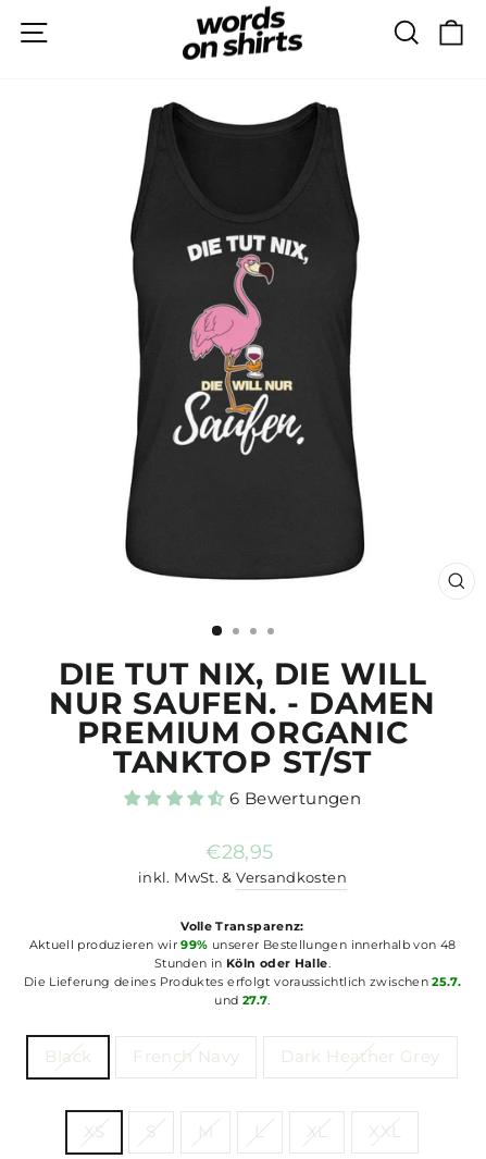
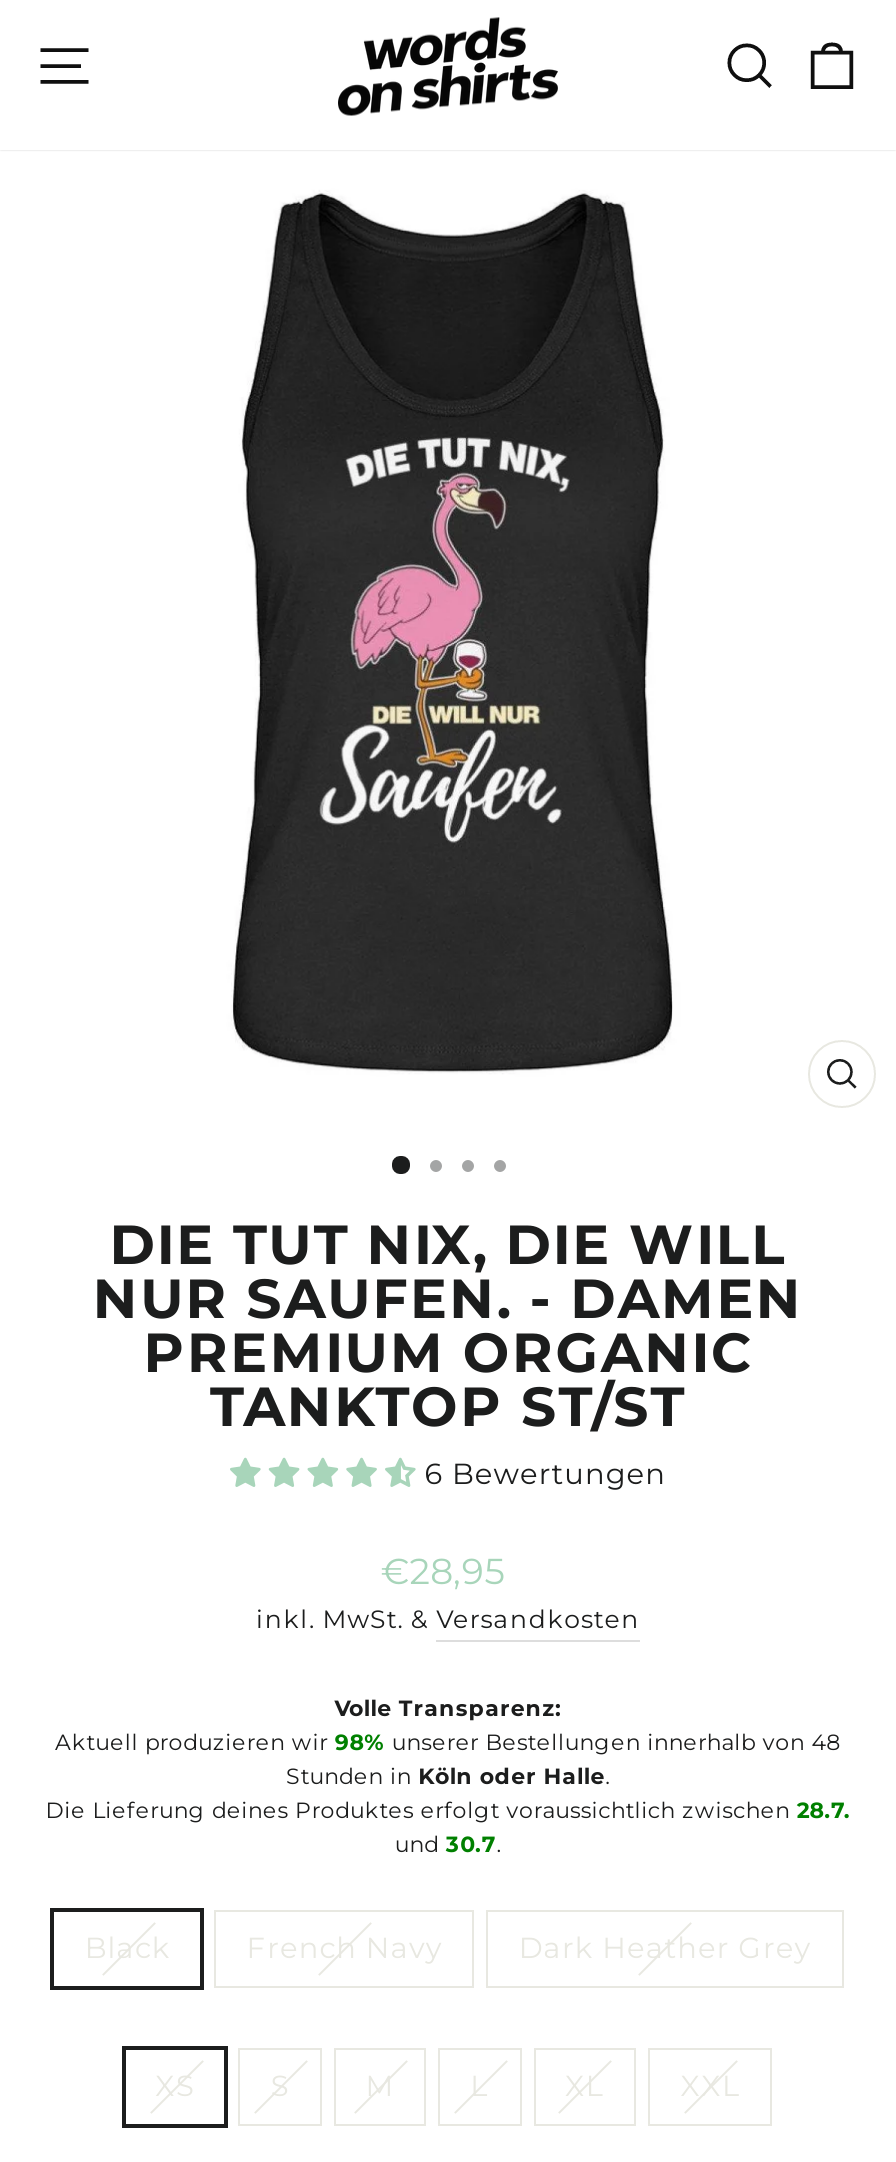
[29,937,456,952] Aktuell produzieren wir 99% unserer Bestellungen innerhalb von 48 -> [55,1727,841,1755] Aktuell produzieren wir 98% unserer Bestellungen innerhalb von 48
[24,974,461,989] Die Lieferung deines Produktes erfolgt voraussichtlich zwischen 25.7. -> [46,1795,850,1823] Die Lieferung deines Produktes erfolgt voraussichtlich zwischen 28.7.
[215,992,270,1007] und 27.7. -> [395,1829,501,1857] und 30.7.

